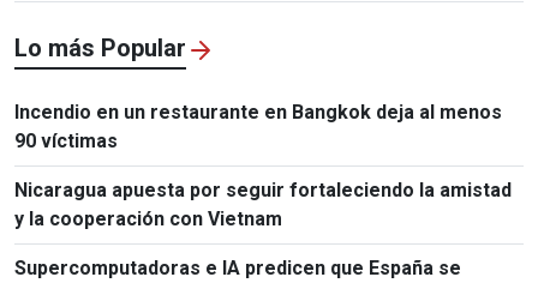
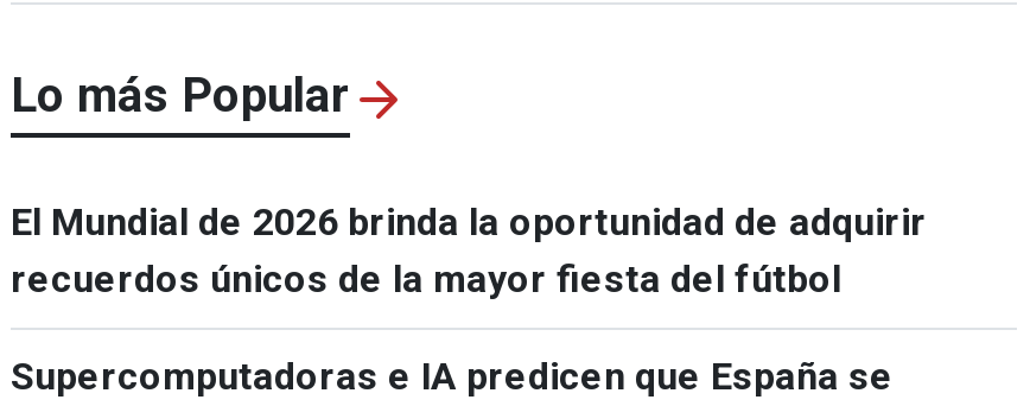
[14,100,512,230] Incendio en un restaurante en Bangkok deja al menos | 90 víctimas | Nicaragua apuesta por seguir fortaleciendo la amistad | y la cooperación con Vietnam -> [11,198,927,301] El Mundial de 2026 brinda la oportunidad de adquirir | recuerdos únicos de la mayor fiesta del fútbol

